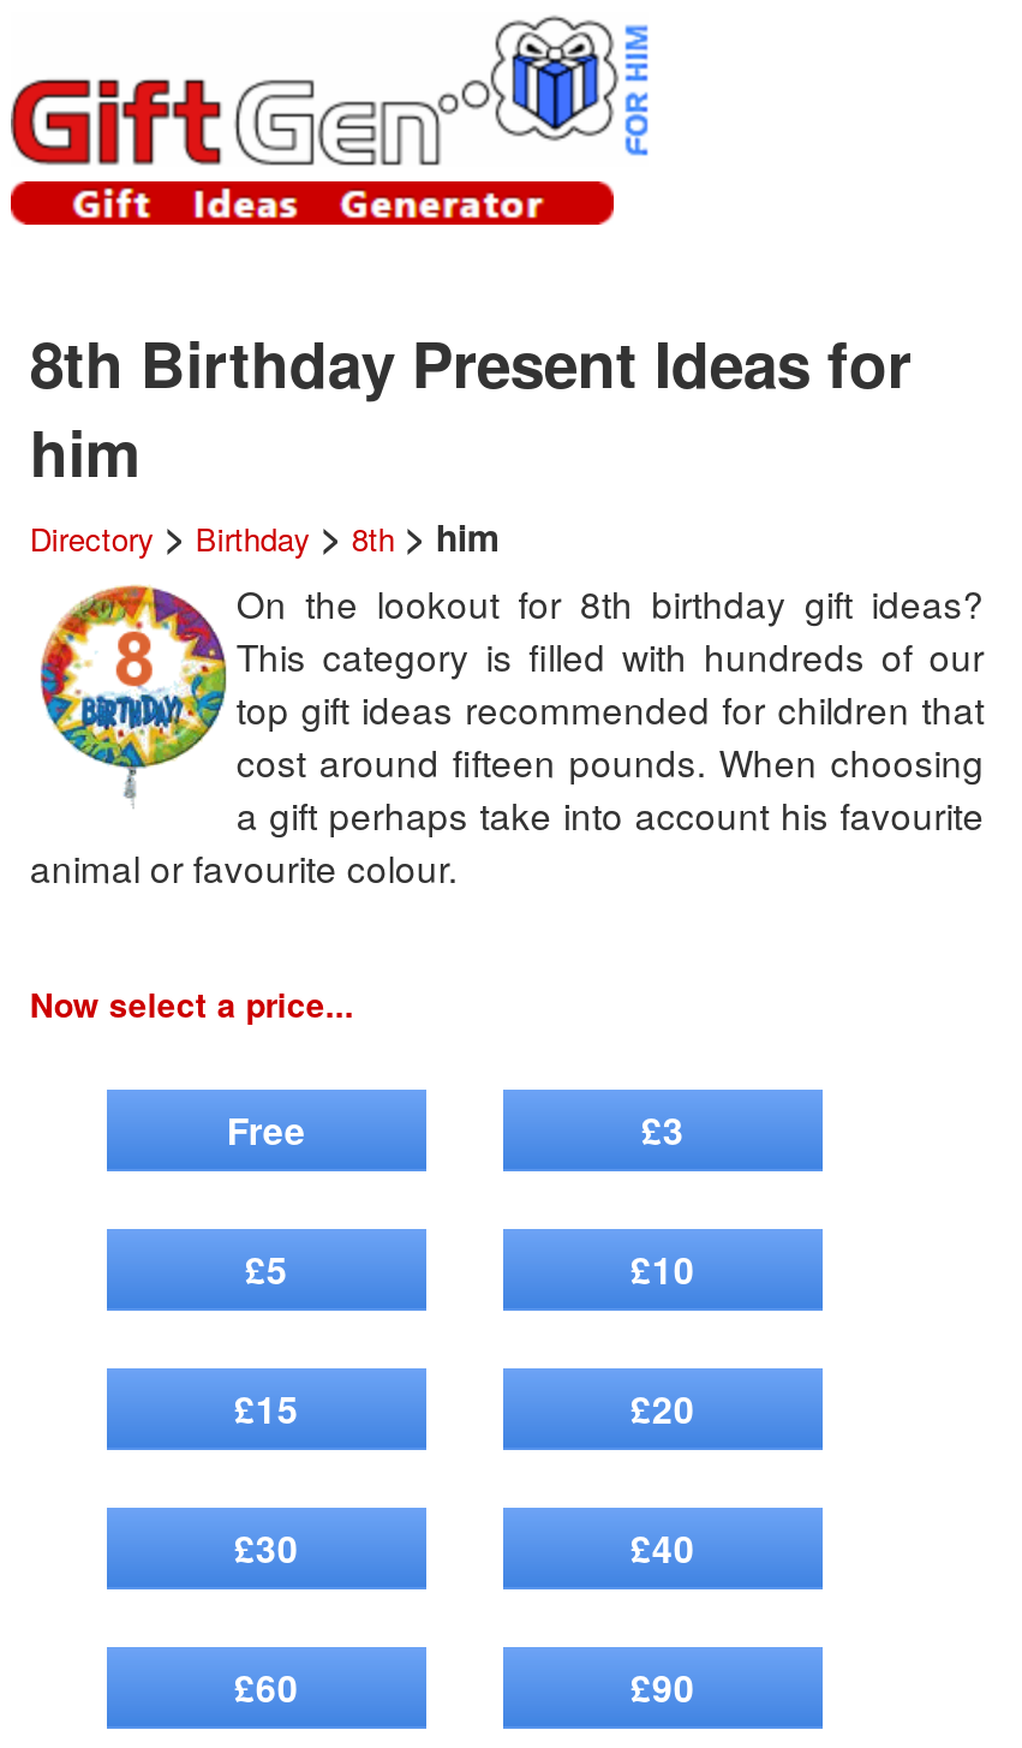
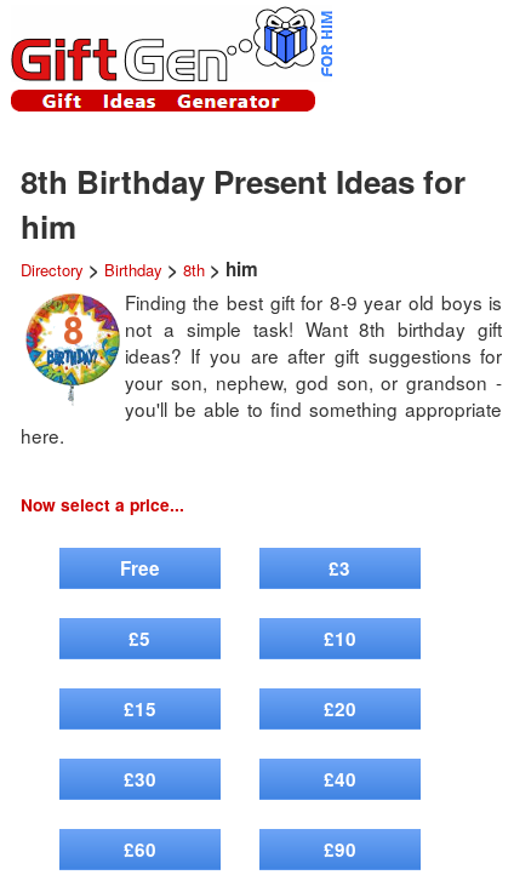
[30,575,984,893] On the lookout for 8th birthday gift ideas? | This category is filled with hundreds of our | top gift ideas recommended for children that | cost around fifteen pounds. When choosing | a gift perhaps take into account his favourite | animal or favourite colour. -> [20,288,502,448] Finding the best gift for 8-9 year old boys is | not a simple task! Want 8th birthday gift | ideas? If you are after gift suggestions for | your son, nephew, god son, or grandson - | you'll be able to find something appropriate | here.

